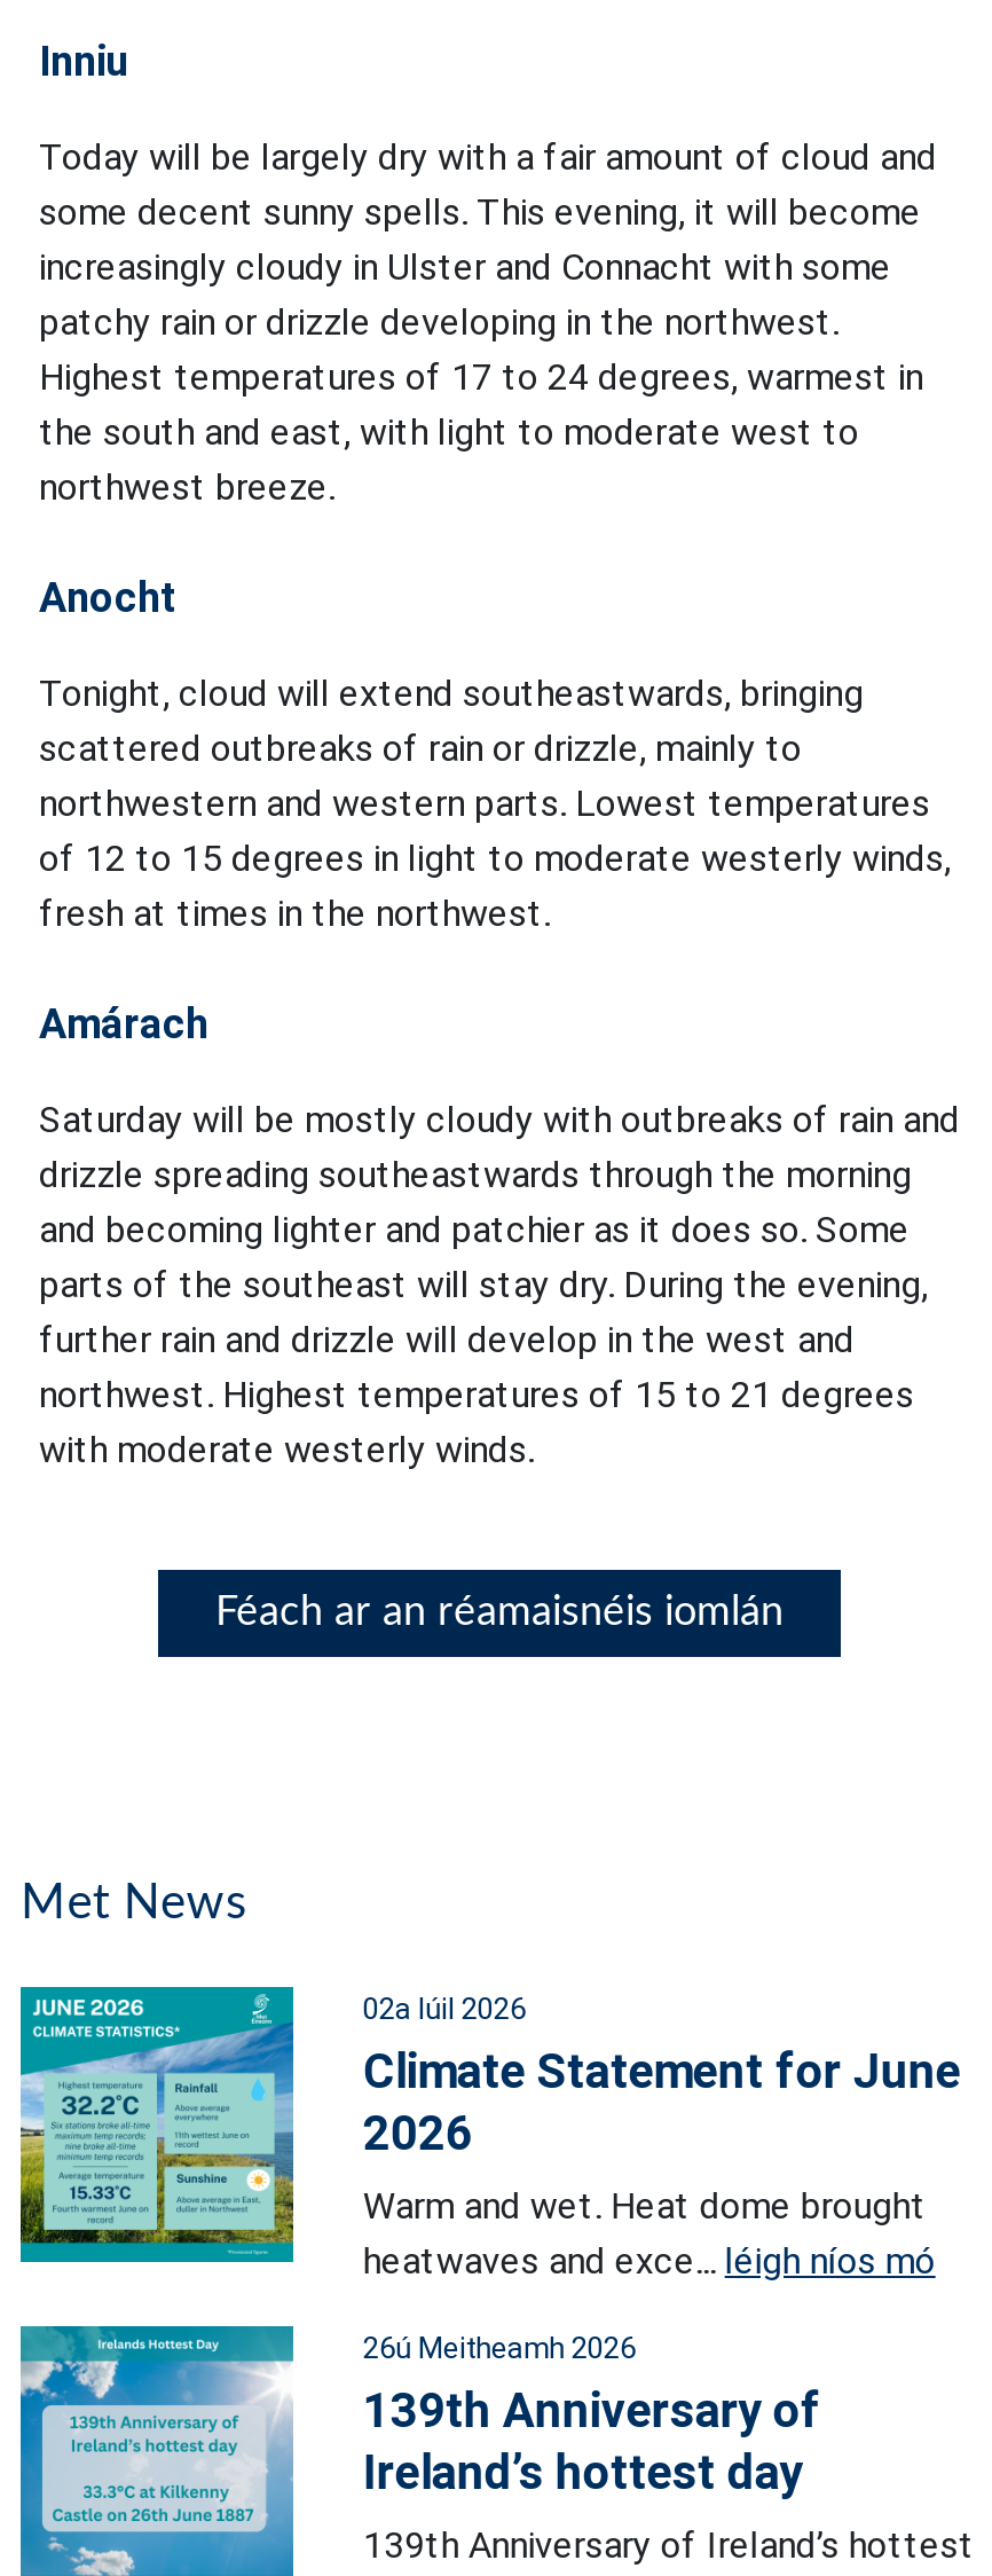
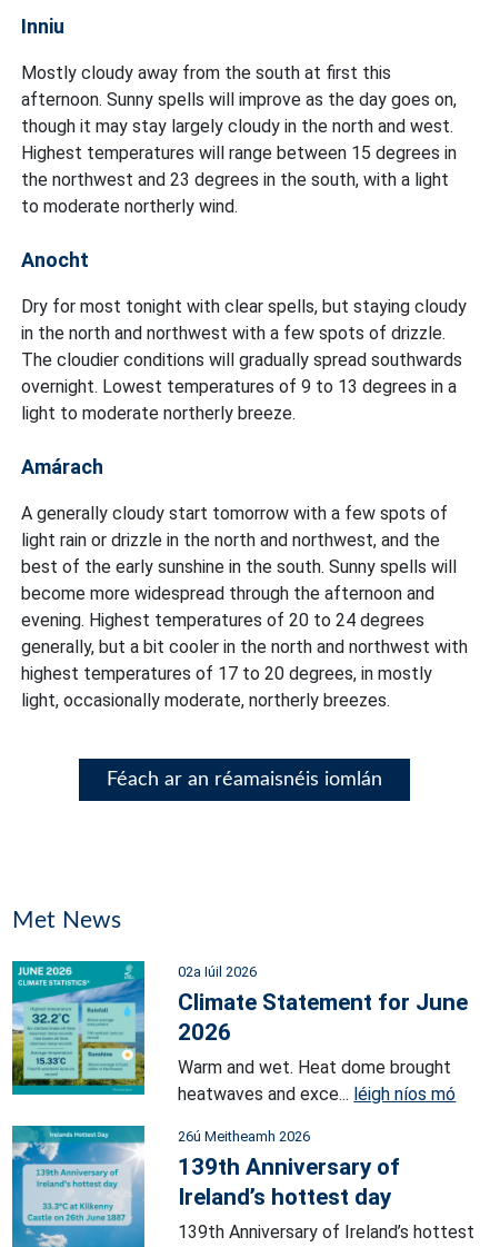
[39,136,937,509] Today will be largely dry with a fair amount of cloud and | some decent sunny spells. This evening, it will become | increasingly cloudy in Ulster and Connacht with some | patchy rain or drizzle developing in the northwest. | Highest temperatures of 17 to 24 degrees, warmest in | the south and east, with light to moderate west to | northwest breeze. -> [21,63,457,217] Mostly cloudy away from the south at first this | afternoon. Sunny spells will improve as the day goes on, | though it may stay largely cloudy in the north and west. | Highest temperatures will range between 15 degrees in | the northwest and 23 degrees in the south, with a light | to moderate northerly wind.
moved [39,574,179,622] -> [21,248,89,272]: Anocht
[39,672,951,936] Tonight, cloud will extend southeastwards, bringing | scattered outbreaks of rain or drizzle, mainly to | northwestern and western parts. Lowest temperatures | of 12 to 15 degrees in light to moderate westerly winds, | fresh at times in the northwest. -> [21,296,467,424] Dry for most tonight with clear spells, but staying cloudy | in the north and northwest with a few spots of drizzle. | The cloudier conditions will gradually spread southwards | overnight. Lowest temperatures of 9 to 13 degrees in a | light to moderate northerly breeze.
moved [39,1000,208,1048] -> [21,455,103,479]: Amárach
[39,1098,960,1472] Saturday will be mostly cloudy with outbreaks of rain and | drizzle spreading southeastwards through the morning | and becoming lighter and patchier as it does so. Some | parts of the southeast will stay dry. During the evening, | further rain and drizzle will develop in the west and | northwest. Highest temperatures of 15 to 21 degrees | with moderate westerly winds. -> [21,503,468,711] A generally cloudy start tomorrow with a few spots of | light rain or drizzle in the north and northwest, and the | best of the early sunshine in the south. Sunny spells will | become more widespread through the afternoon and | evening. Highest temperatures of 20 to 24 degrees | generally, but a bit cooler in the north and northwest with | highest temperatures of 17 to 20 degrees, in mostly | light, occasionally moderate, northerly breezes.

